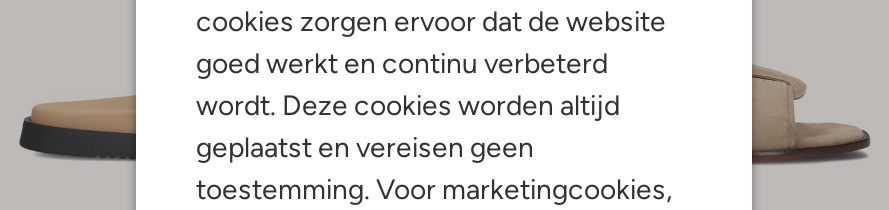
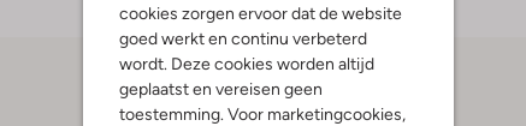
[752,66,872,166] [image] -> none
[18,96,136,162] [image] -> none

